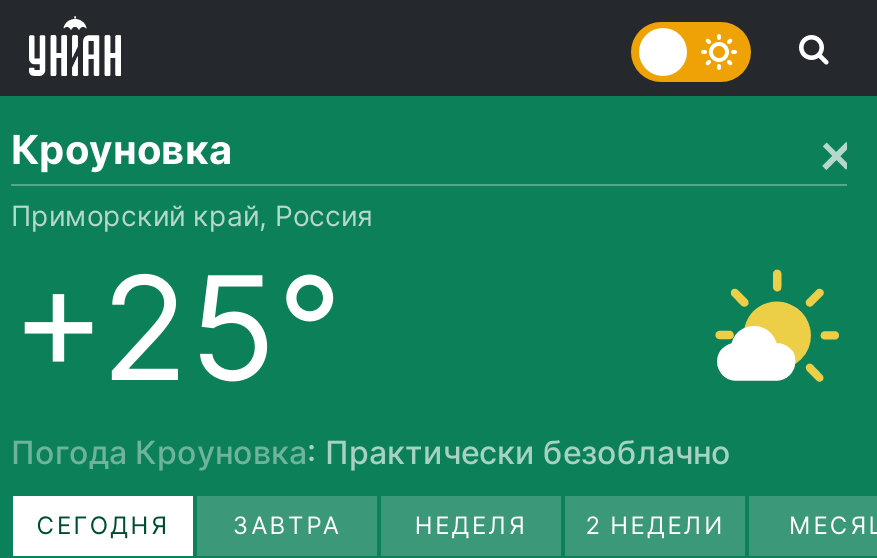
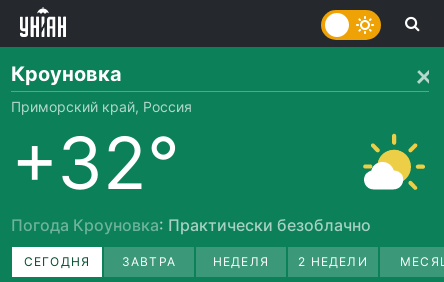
[11,240,343,414] +25° -> [11,119,180,206] +32°

